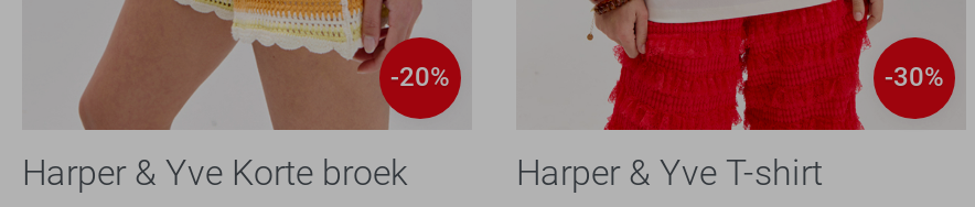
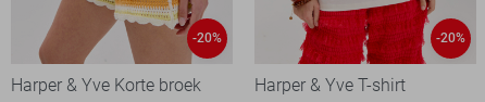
[885,63,944,93] -30% -> [436,31,465,46] -20%

